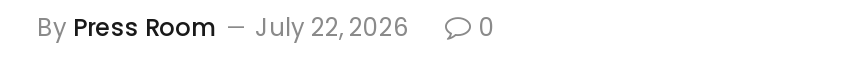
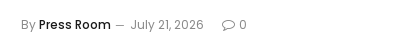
[37,10,409,44] By Press Room July 22, 2026 -> [21,16,204,33] By Press Room July 21, 2026

